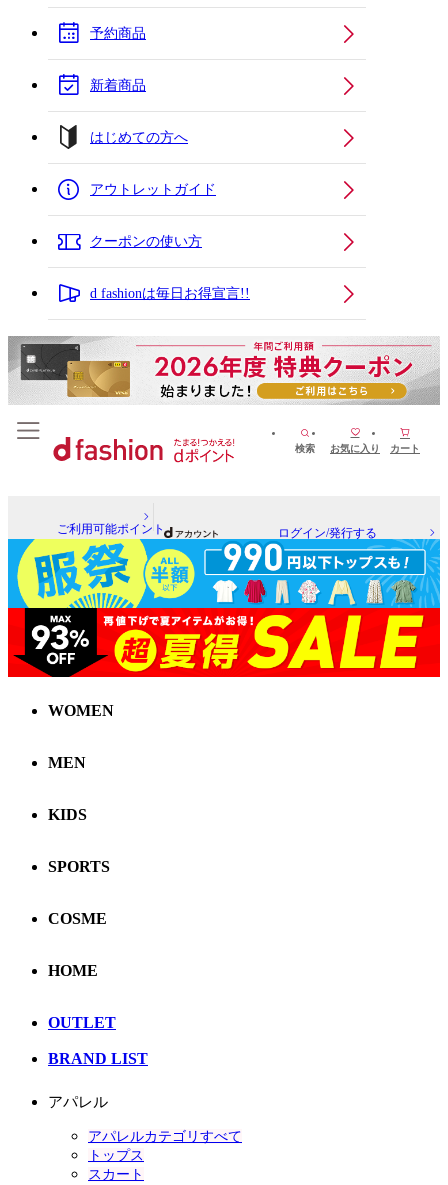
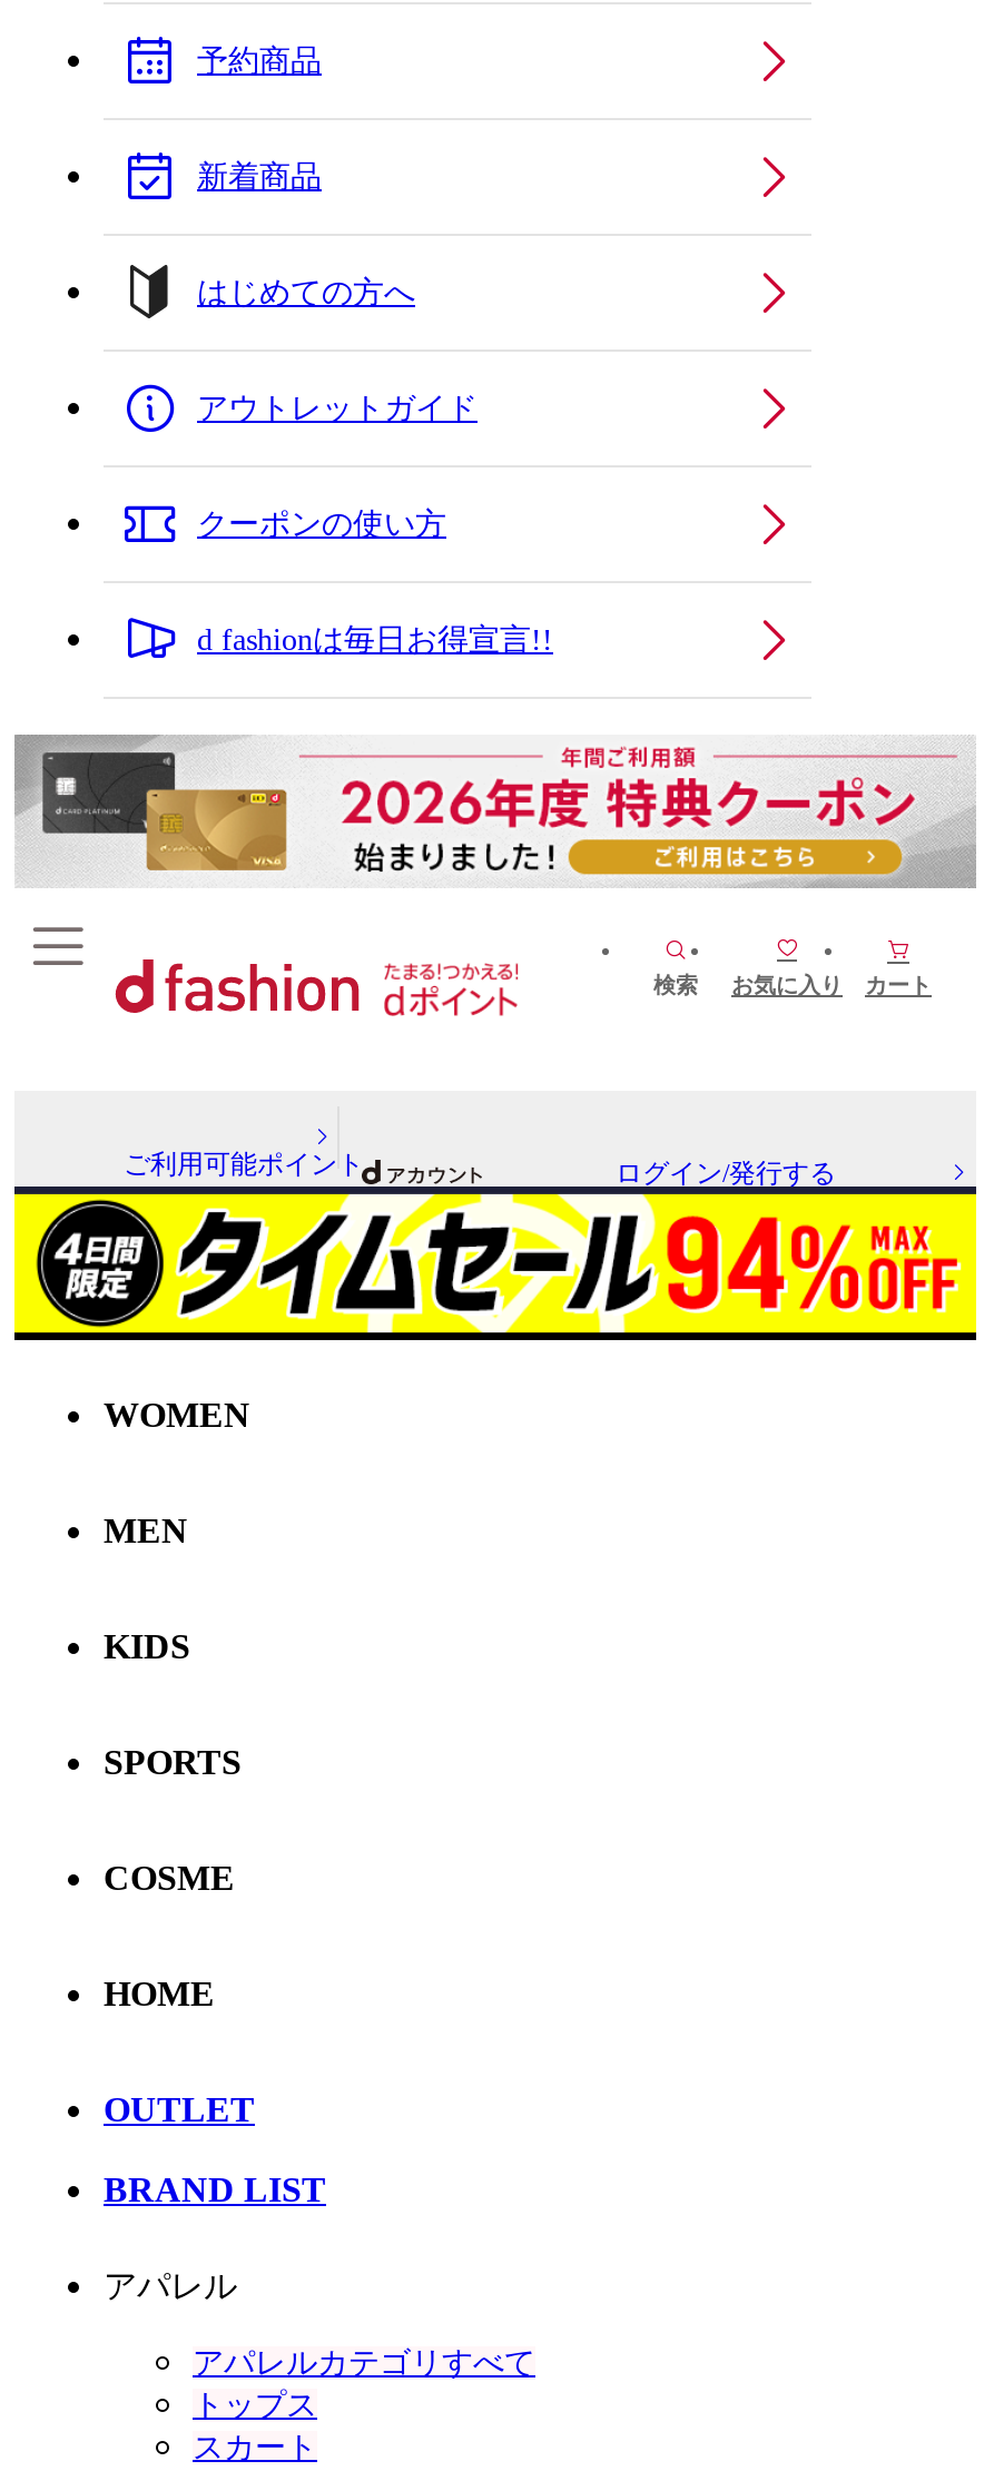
[7,538,441,678] [image] -> [12,1184,978,1342] [image]

